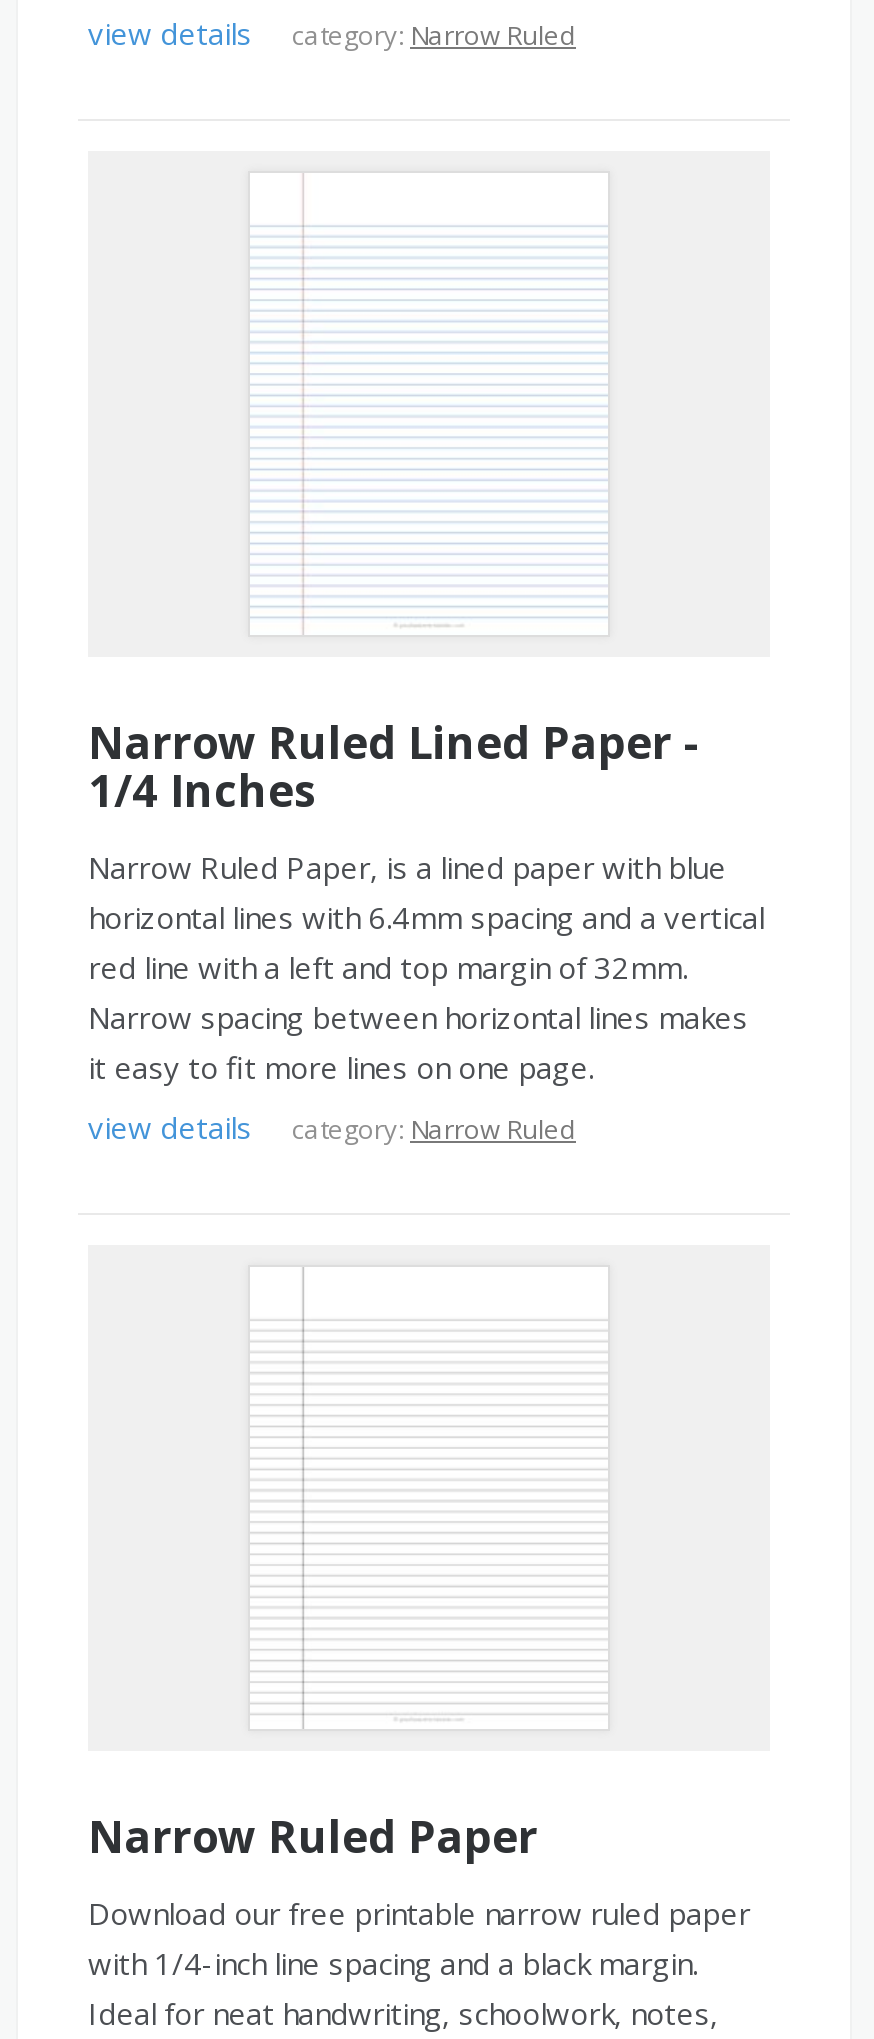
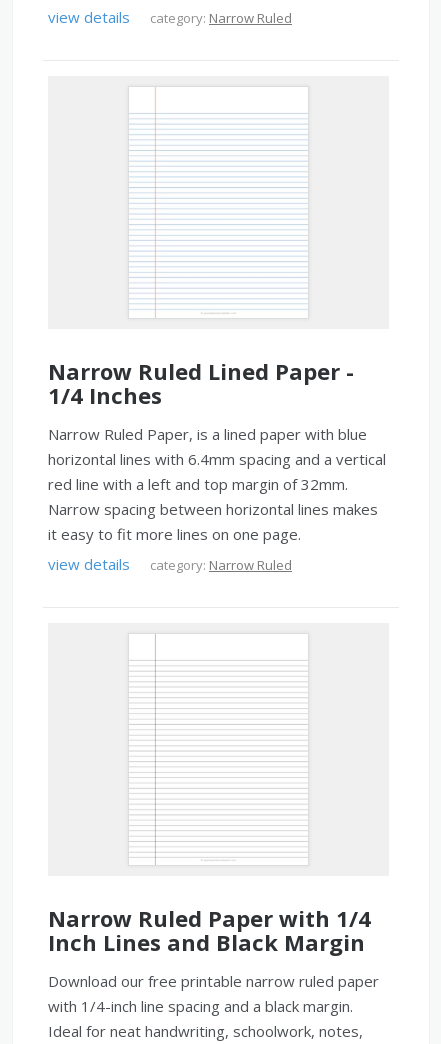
[88,1805,538,1865] Narrow Ruled Paper -> [48,903,371,957] Narrow Ruled Paper with 1/4 | Inch Lines and Black Margin

